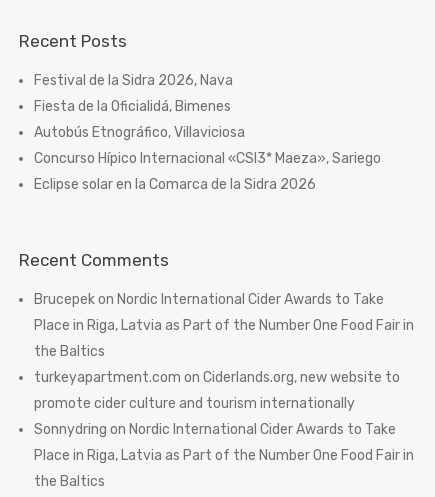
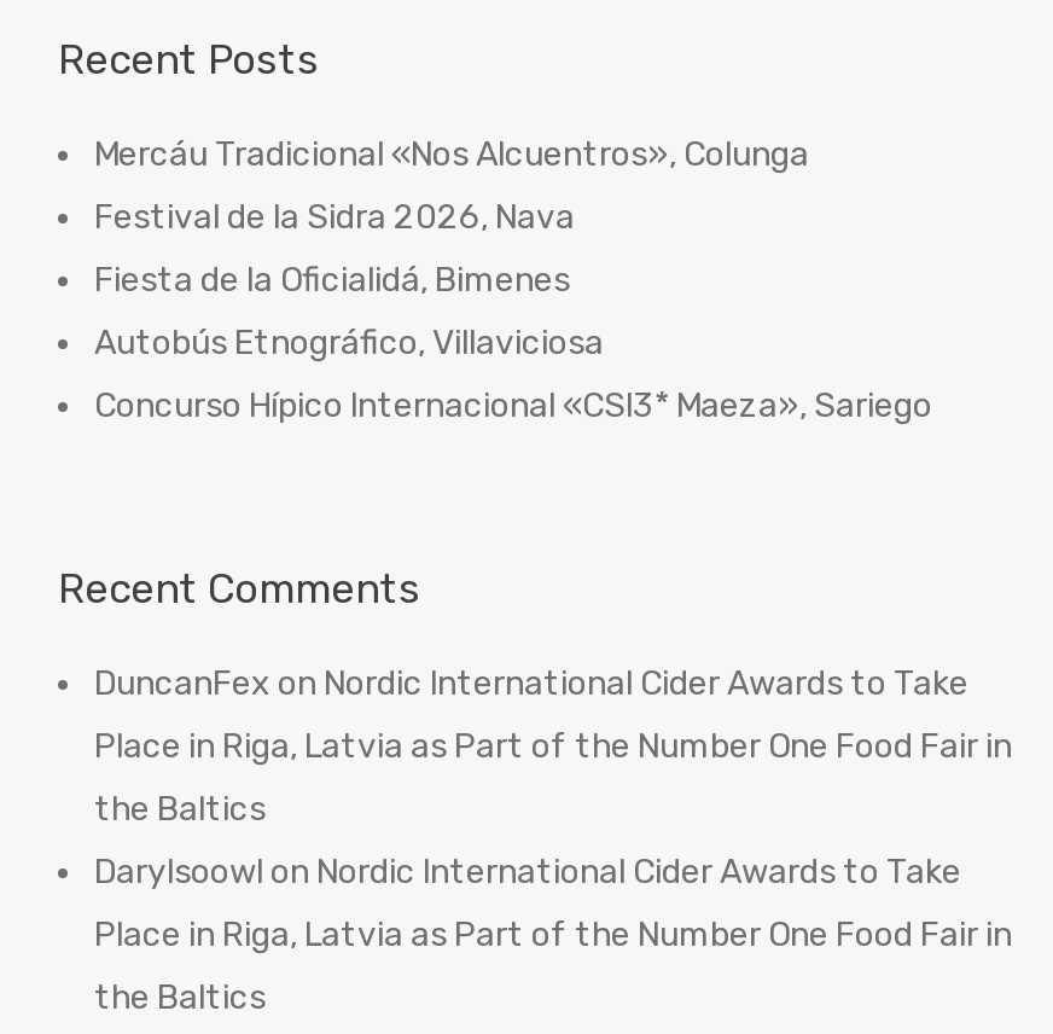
none -> [94,135,809,176] Mercáu Tradicional «Nos Alcuentros», Colunga
moved [34,72,381,167] -> [94,198,932,427]: Festival de la Sidra 2026, Nava | Fiesta de la Oficialidá, Bimenes | Autobús Etnográfico, Villaviciosa | Concurso Hípico Internacional «CSI3* Maeza», Sariego
[34,176,316,193] Eclipse solar en la Comarca de la Sidra 2026 -> none
[34,291,384,308] Brucepek on Nordic International Cider Awards to Take -> [94,664,968,705] DuncanFex on Nordic International Cider Awards to Take
[34,369,400,438] turkeyapartment.com on Ciderlands.org, new website to | promote cider culture and tourism internationally | Sonnydring on Nordic International Cider Awards to Take -> [94,852,961,893] Darylsoowl on Nordic International Cider Awards to Take

